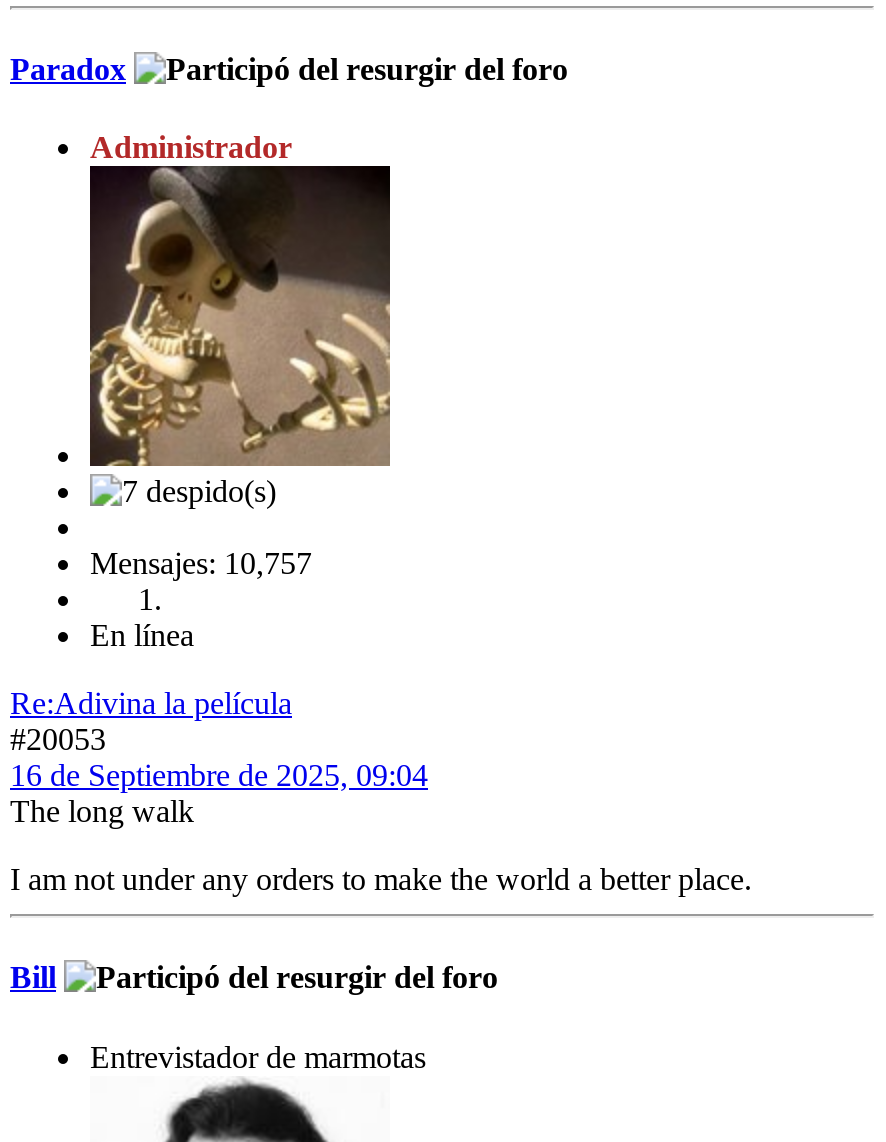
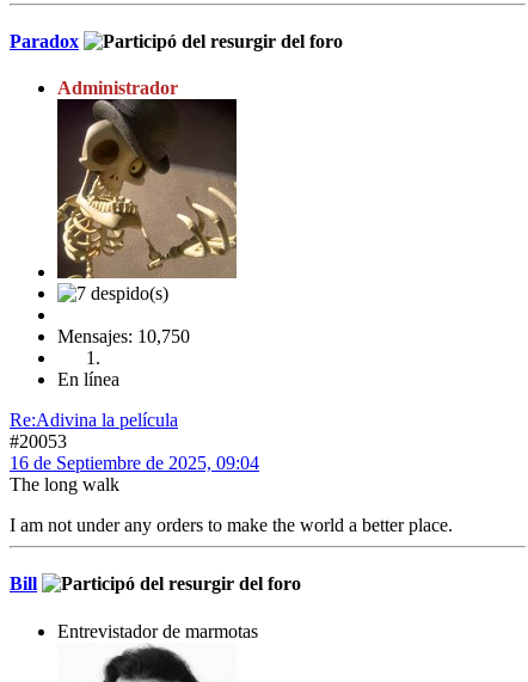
[90,546,312,580] Mensajes: 10,757 -> [57,326,190,347] Mensajes: 10,750

